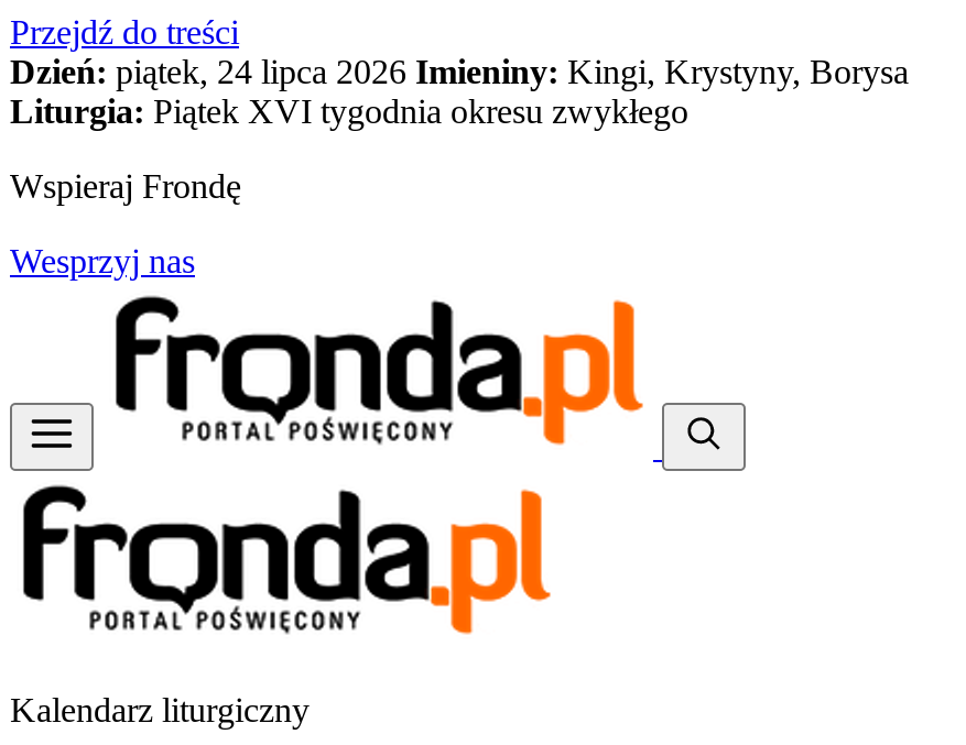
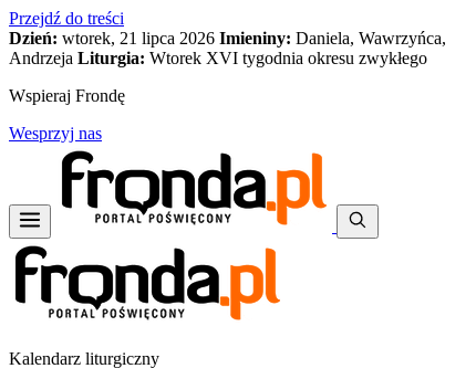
[10,53,909,130] Dzień: piątek, 24 lipca 2026 Imieniny: Kingi, Krystyny, Borysa | Liturgia: Piątek XVI tygodnia okresu zwykłego -> [9,29,446,67] Dzień: wtorek, 21 lipca 2026 Imieniny: Daniela, Wawrzyńca, | Andrzeja Liturgia: Wtorek XVI tygodnia okresu zwykłego

